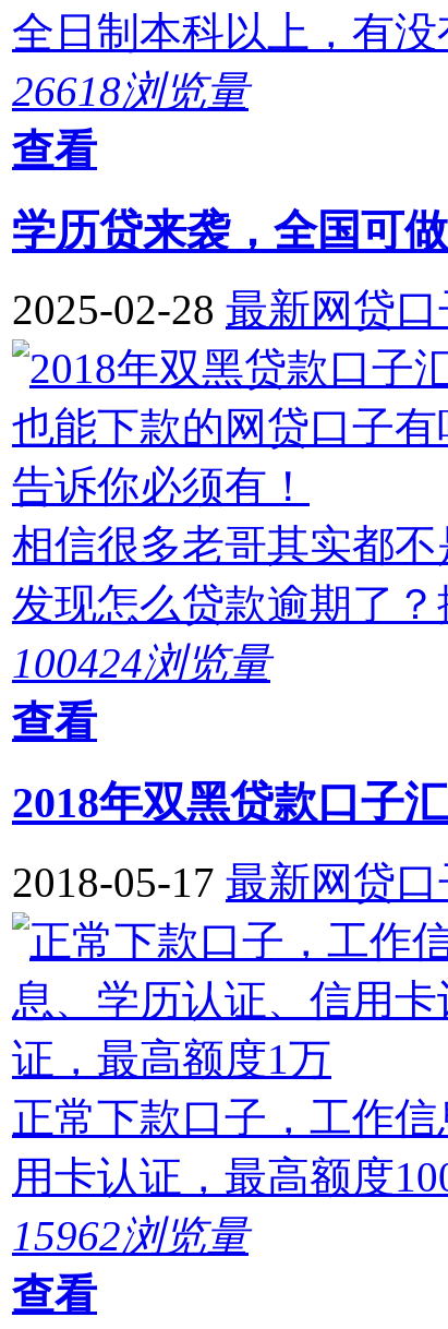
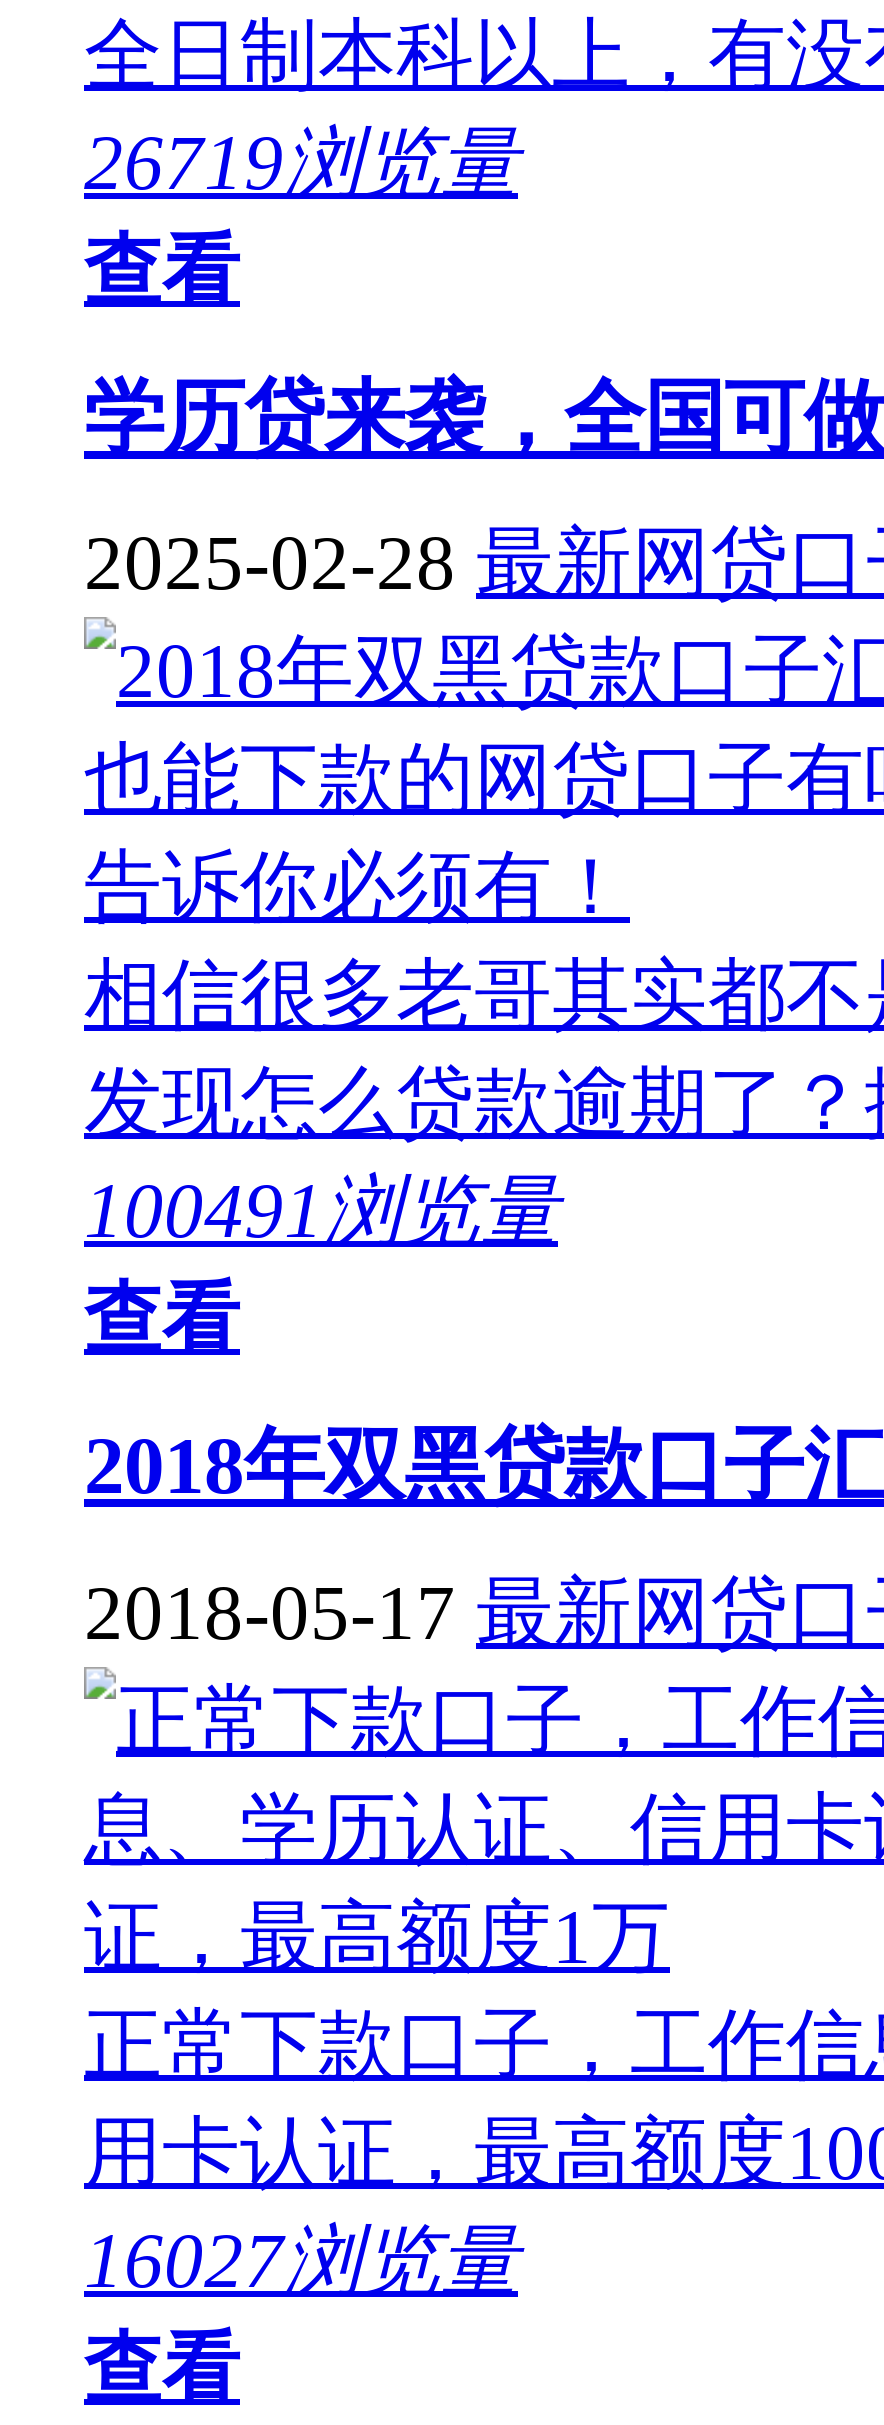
[12,67,249,114] 26618浏览量 -> [84,119,518,205] 26719浏览量
[12,640,270,687] 100424浏览量 -> [84,1167,558,1253] 100491浏览量
[12,1212,249,1259] 15962浏览量 -> [84,2216,518,2302] 16027浏览量

